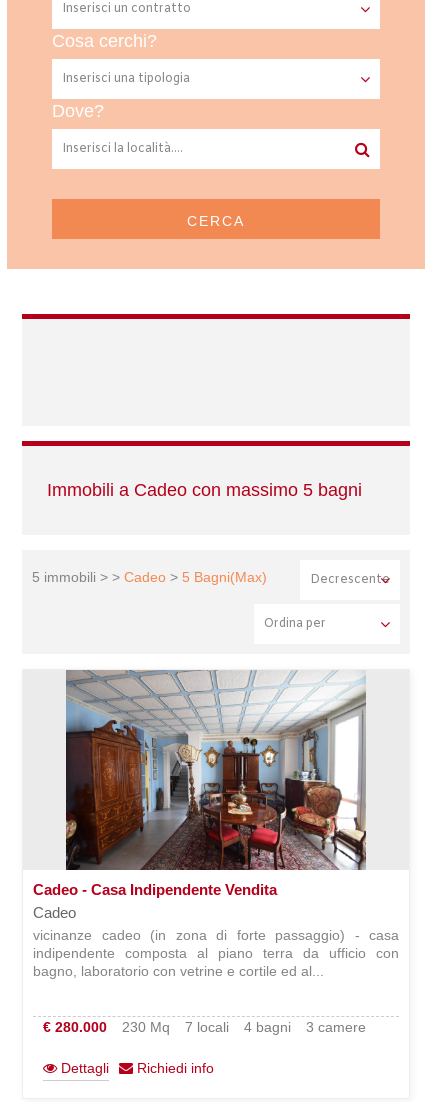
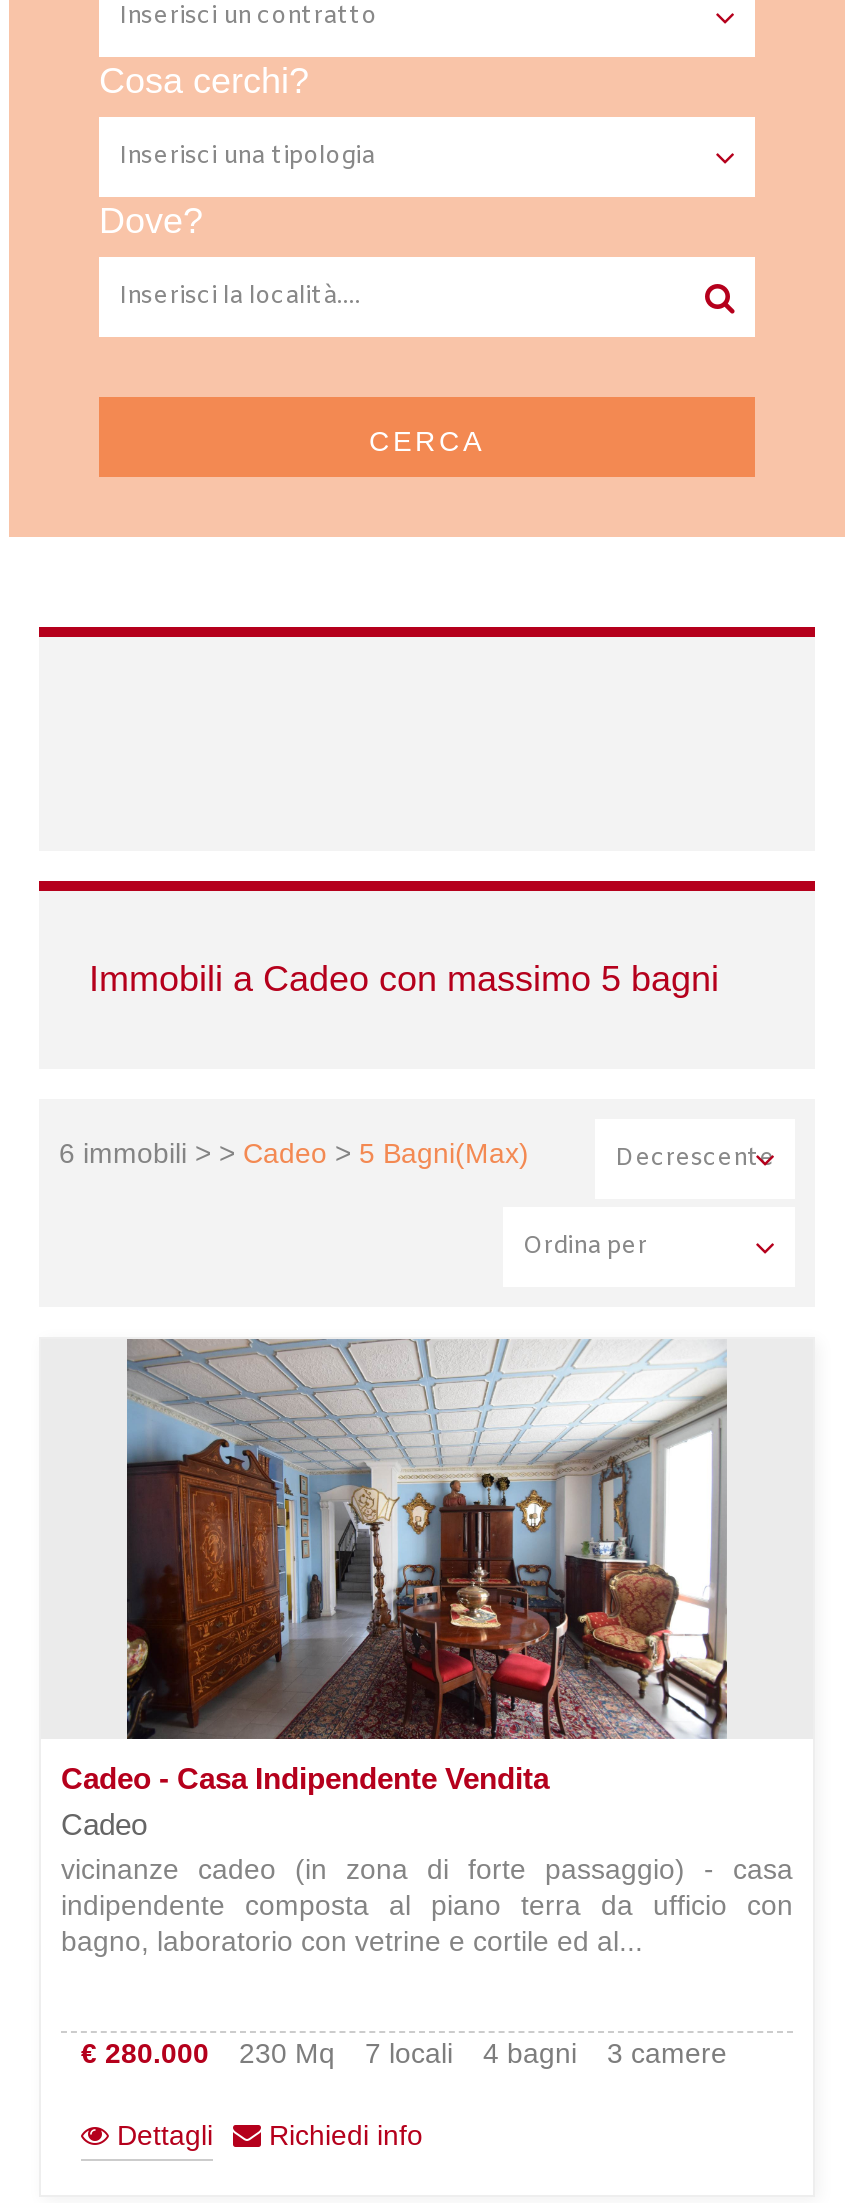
[32,569,267,585] 5 immobili > > Cadeo > 5 Bagni(Max) -> [59,1137,529,1169] 6 immobili > > Cadeo > 5 Bagni(Max)

